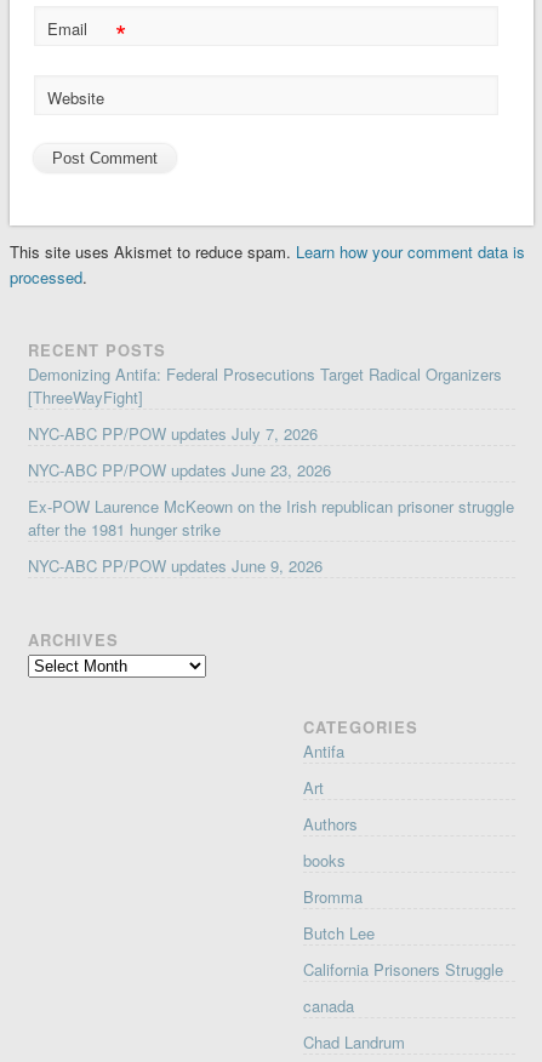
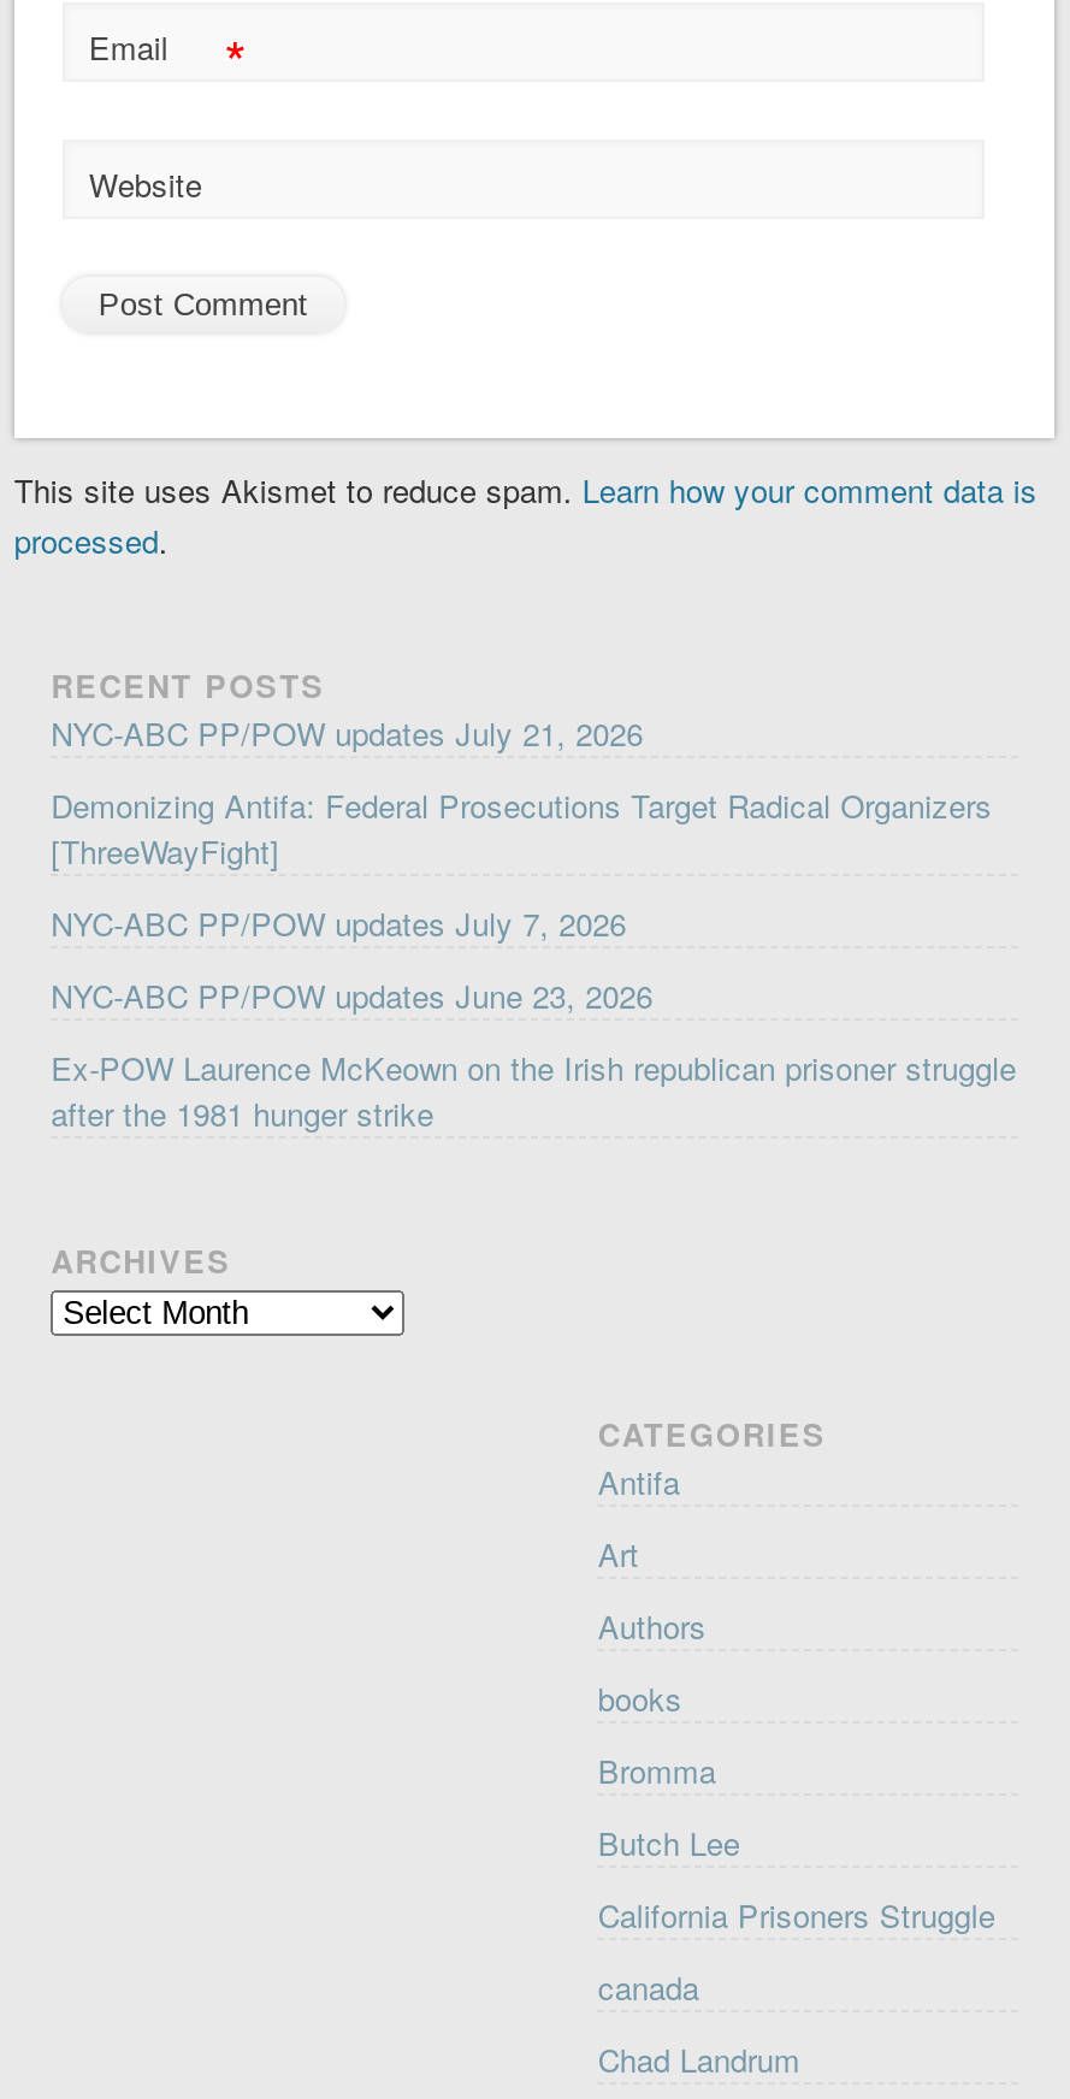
none -> [51,711,643,757] NYC-ABC PP/POW updates July 21, 2026
moved [28,363,514,541] -> [51,783,1016,1137]: Demonizing Antifa: Federal Prosecutions Target Radical Organizers | [ThreeWayFight] | NYC-ABC PP/POW updates July 7, 2026 | NYC-ABC PP/POW updates June 23, 2026 | Ex-POW Laurence McKeown on the Irish republican prisoner struggle | after the 1981 hunger strike
[28,555,323,578] NYC-ABC PP/POW updates June 9, 2026 -> none

